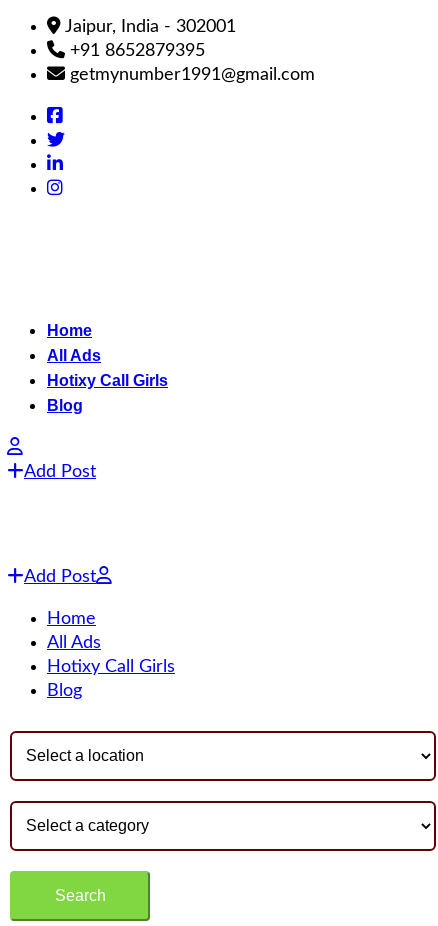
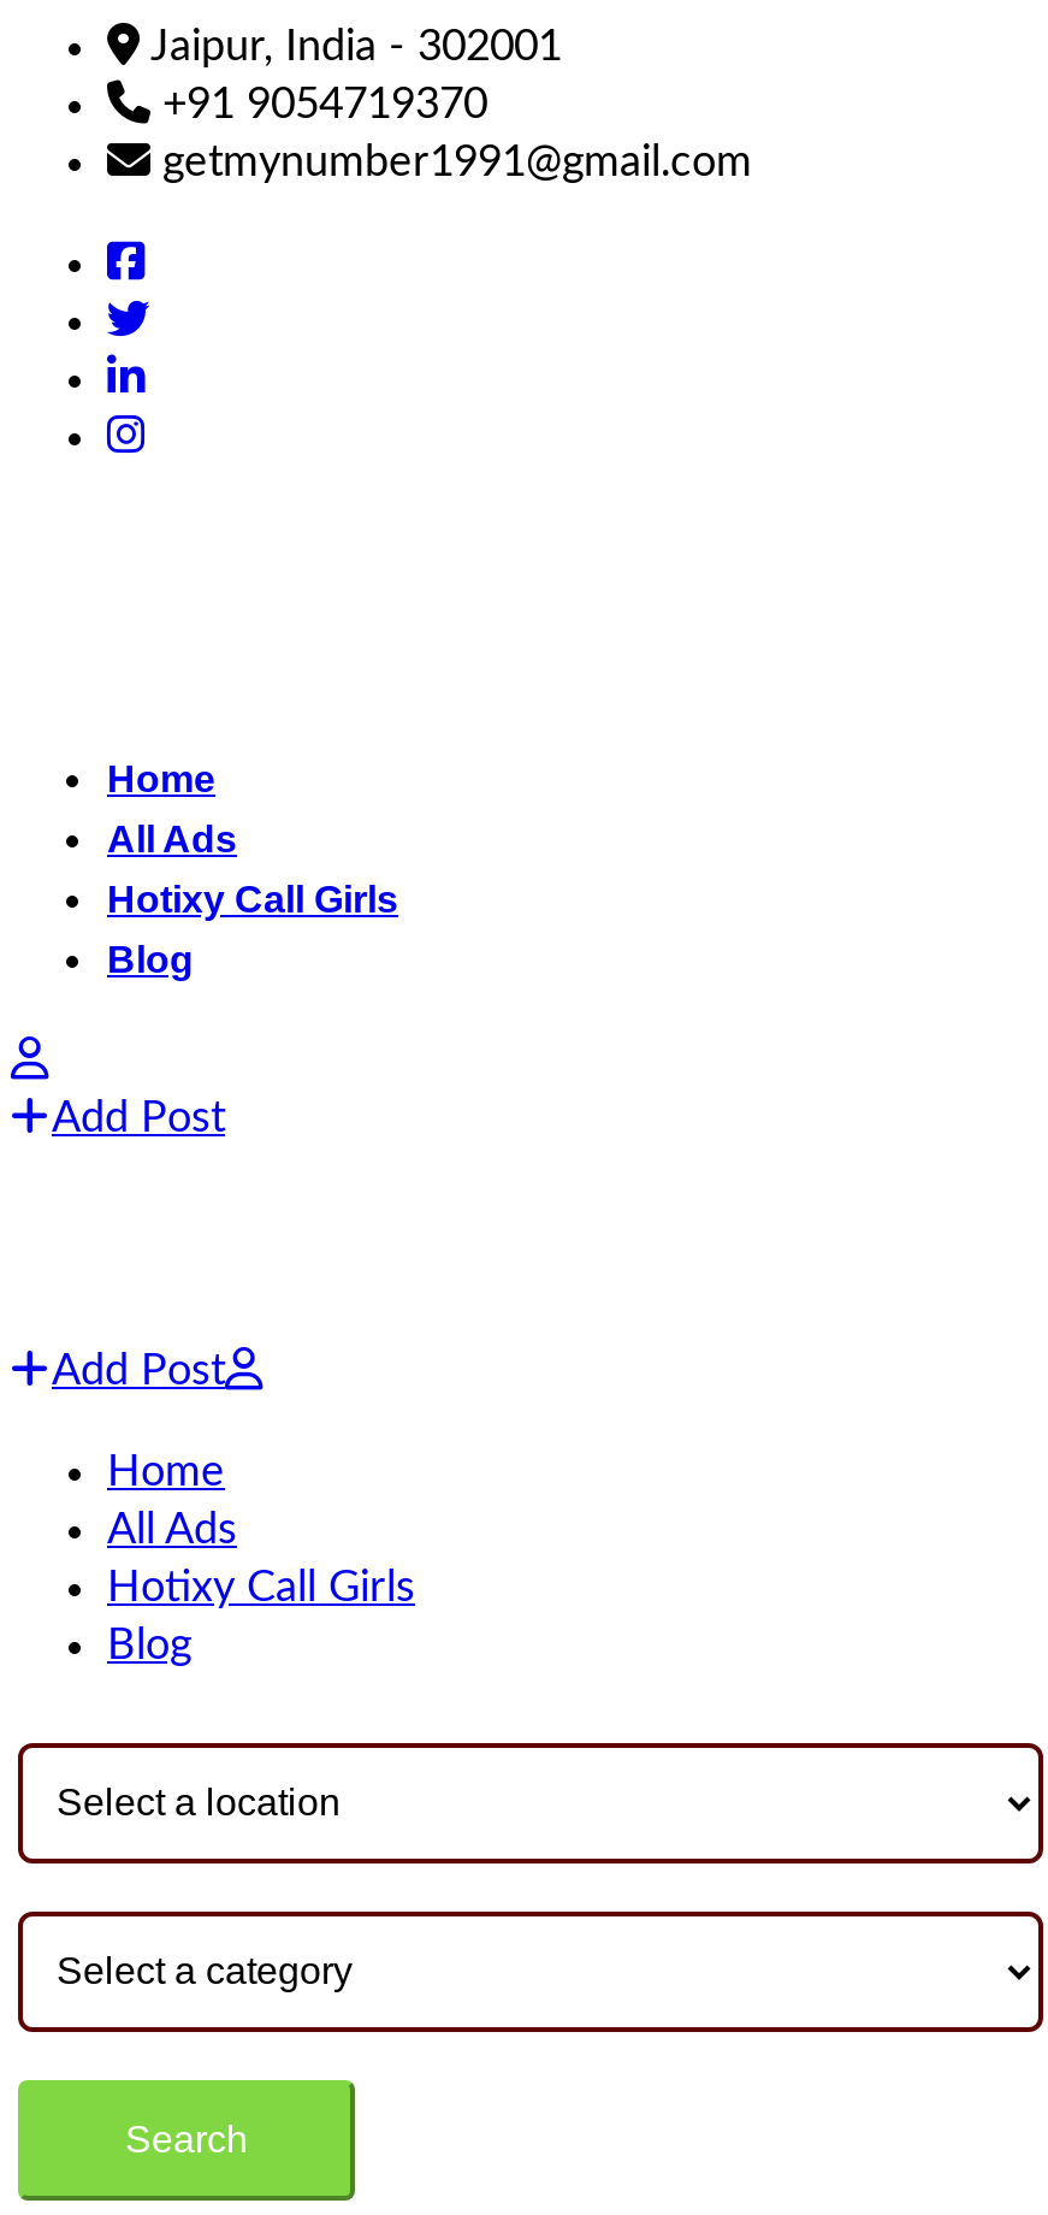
[70,42,205,60] +91 8652879395 -> [162,84,487,128] +91 9054719370

